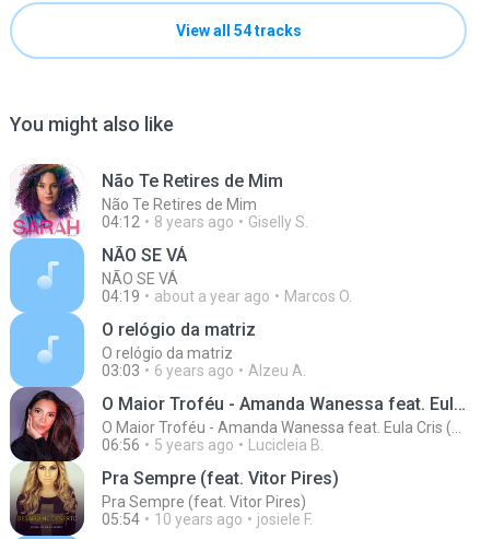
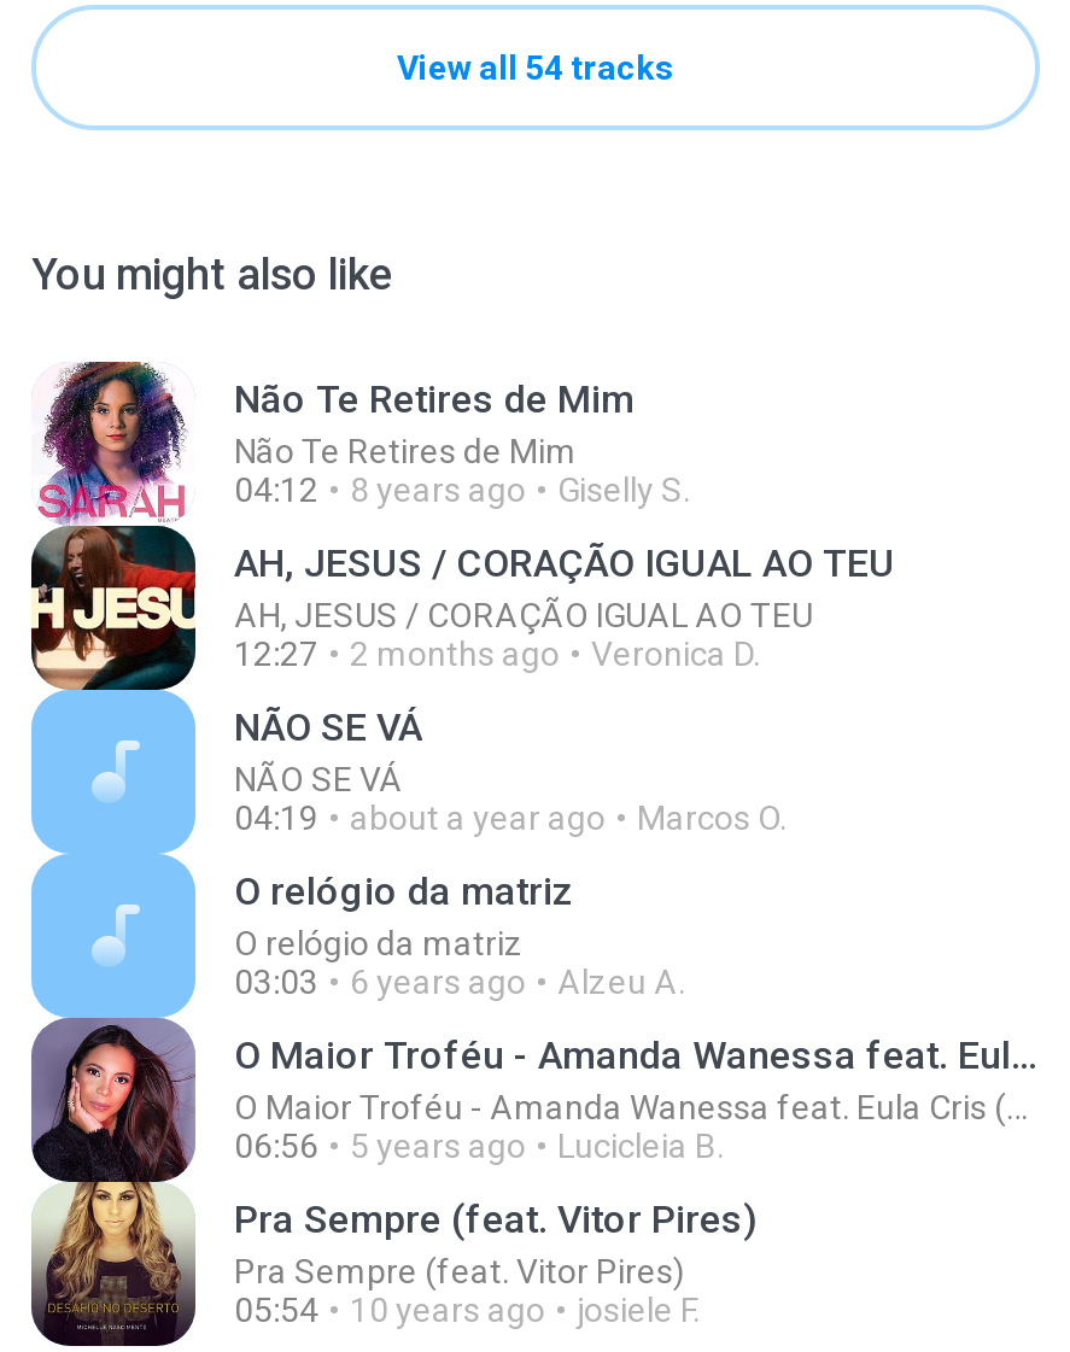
none -> [29,523,895,692] [image] | AH, JESUS / CORAÇÃO IGUAL AO TEU | AH, JESUS / CORAÇÃO IGUAL AO TEU | 12:27 | 2 months ago | Veronica D.

